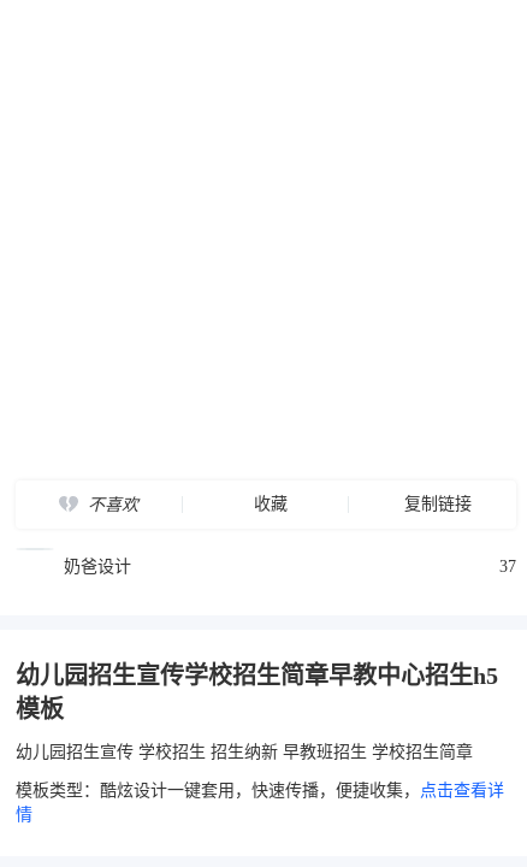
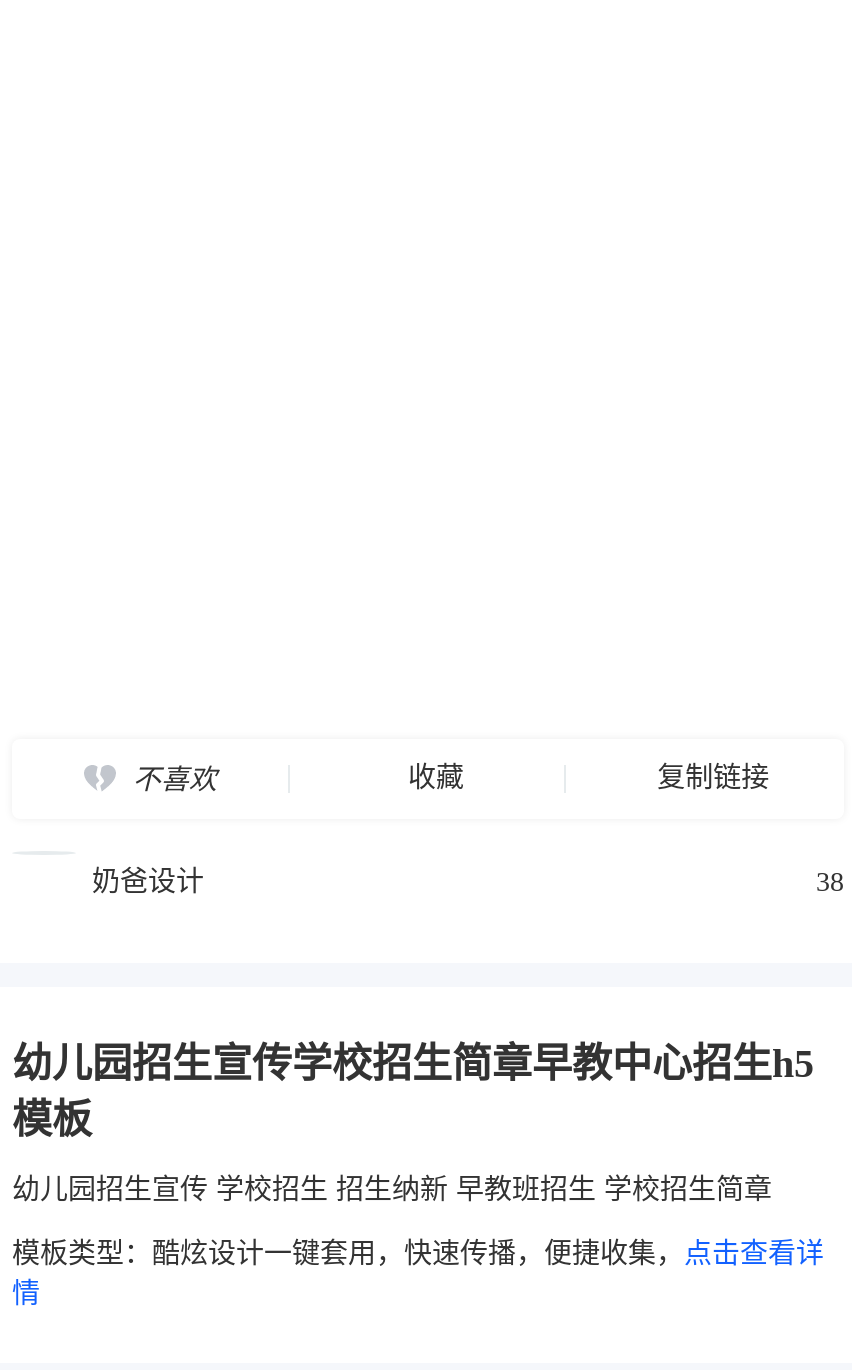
[499,558,516,576] 37 -> [816,867,844,897] 38

